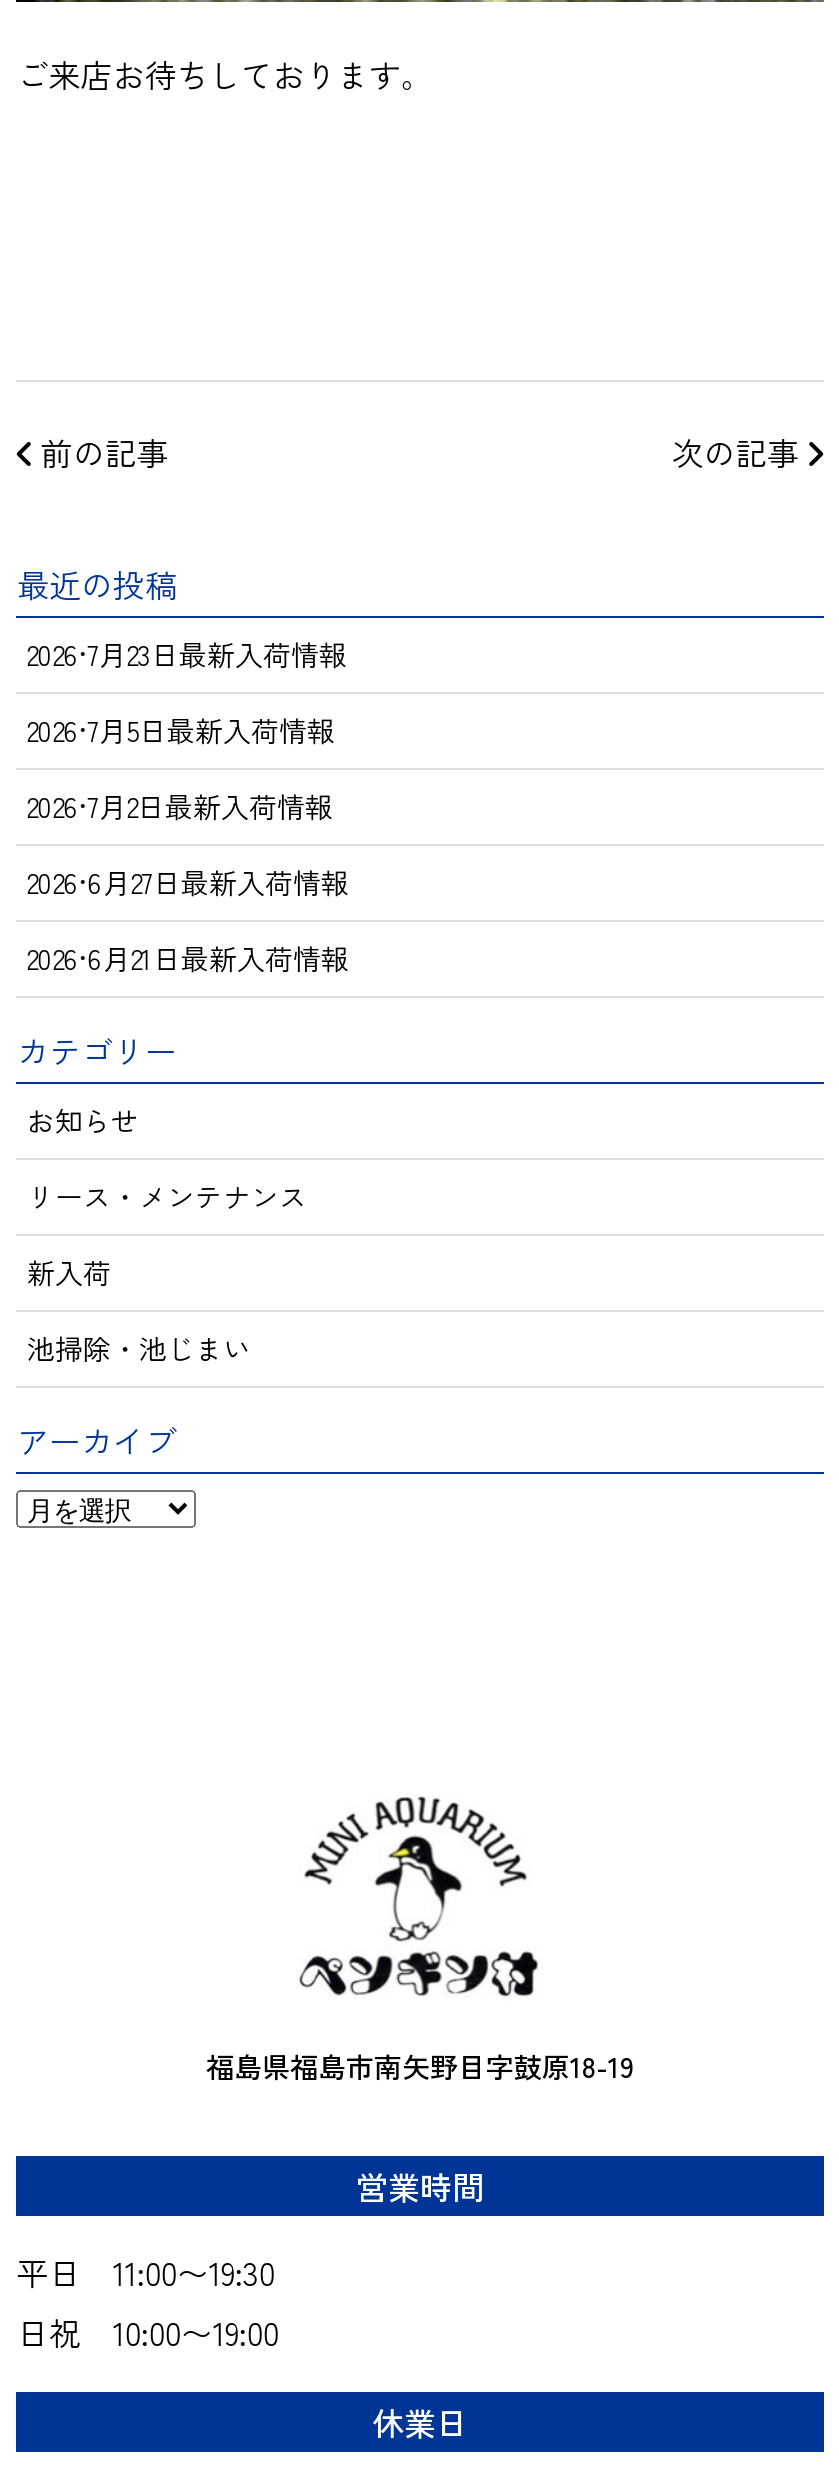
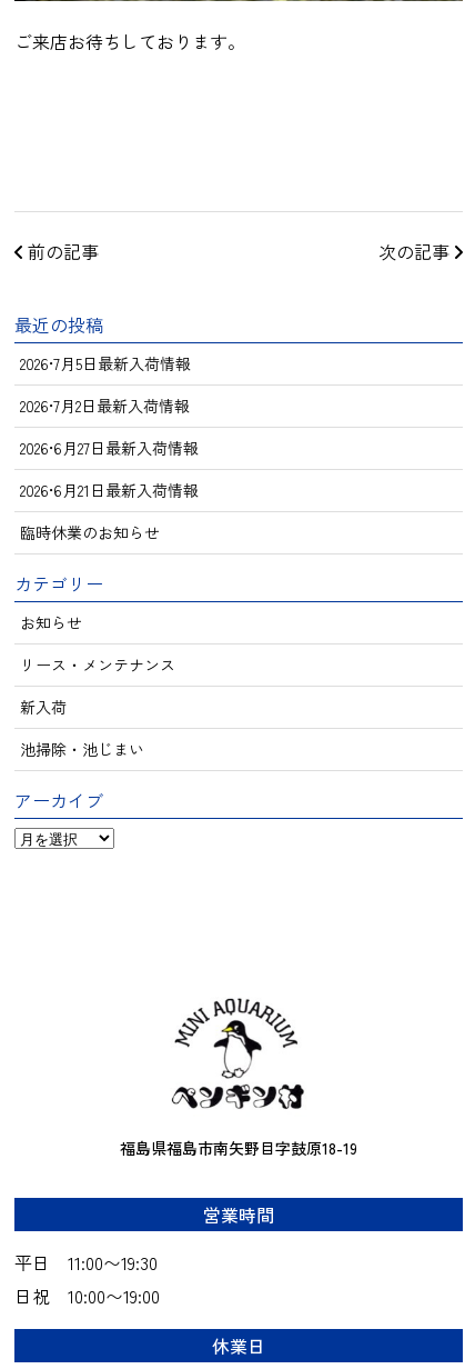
[27,633,347,673] 2026•7月23日最新入荷情報 -> none
moved [27,709,349,977] -> [20,352,199,501]: 2026•7月5日最新入荷情報 | 2026•7月2日最新入荷情報 | 2026•6月21日最新入荷情報
none -> [20,521,160,543] 臨時休業のお知らせ

